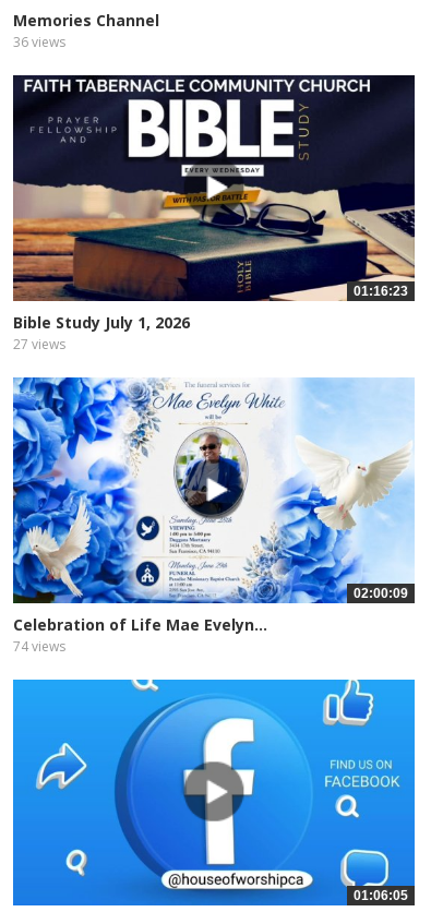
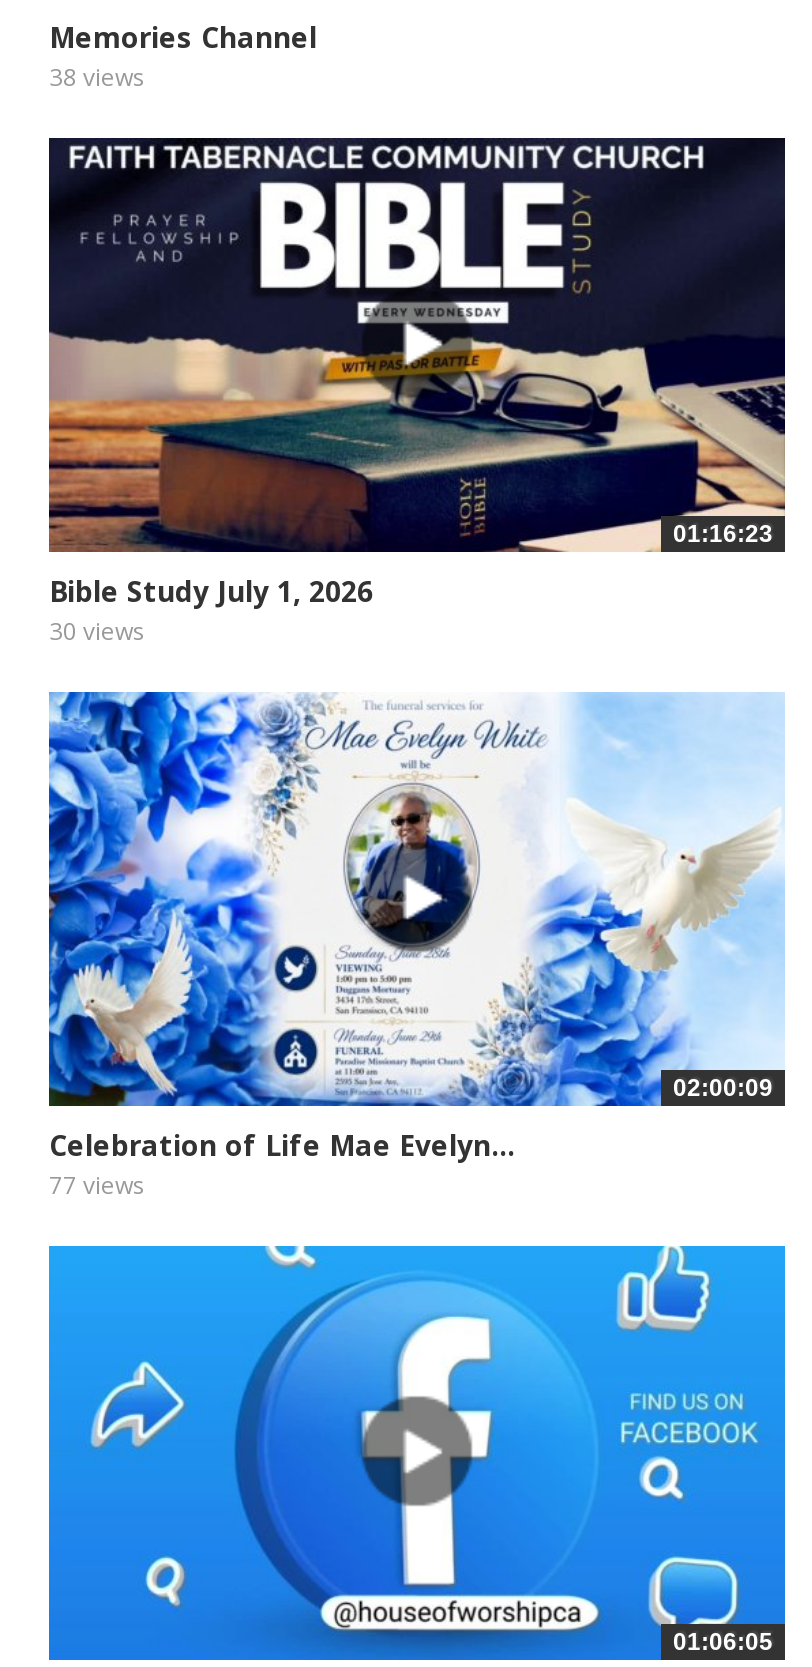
[13,32,65,51] 36 views -> [49,59,145,93] 38 views
[13,335,65,353] 27 views -> [49,613,145,647] 30 views
[13,637,65,655] 74 views -> [49,1168,145,1202] 77 views

